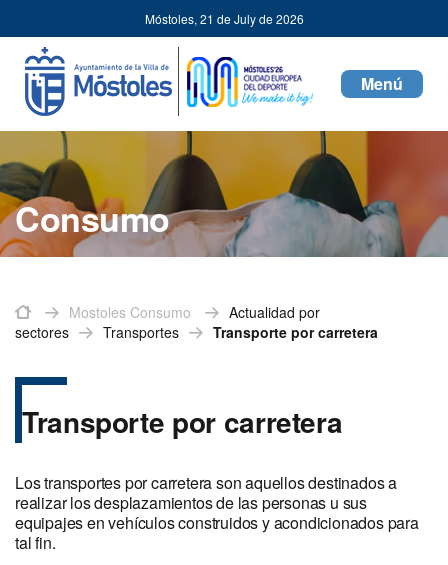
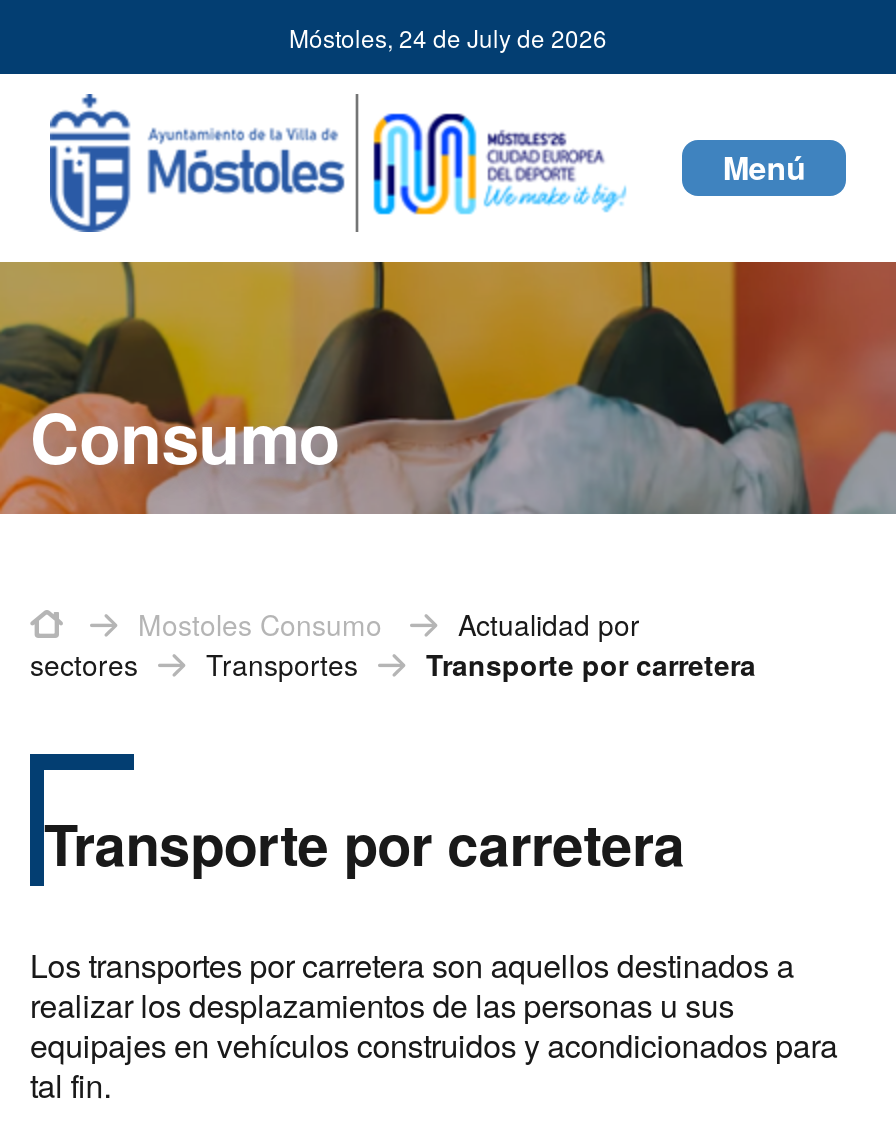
[144,10,303,27] Móstoles, 21 de July de 2026 -> [289,20,607,54] Móstoles, 24 de July de 2026

